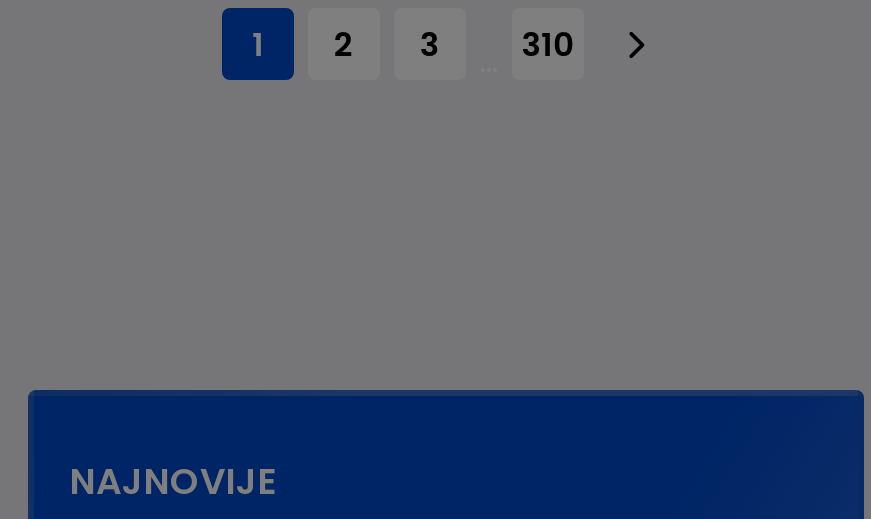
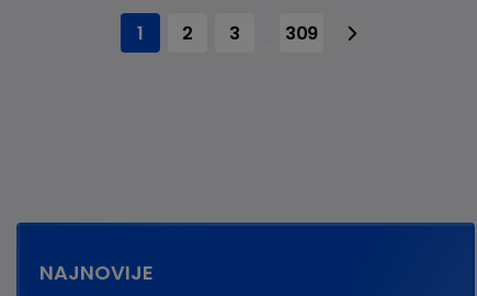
[252,21,574,84] 1 2 3 ... 310 -> [137,20,318,55] 1 2 3 ... 309

